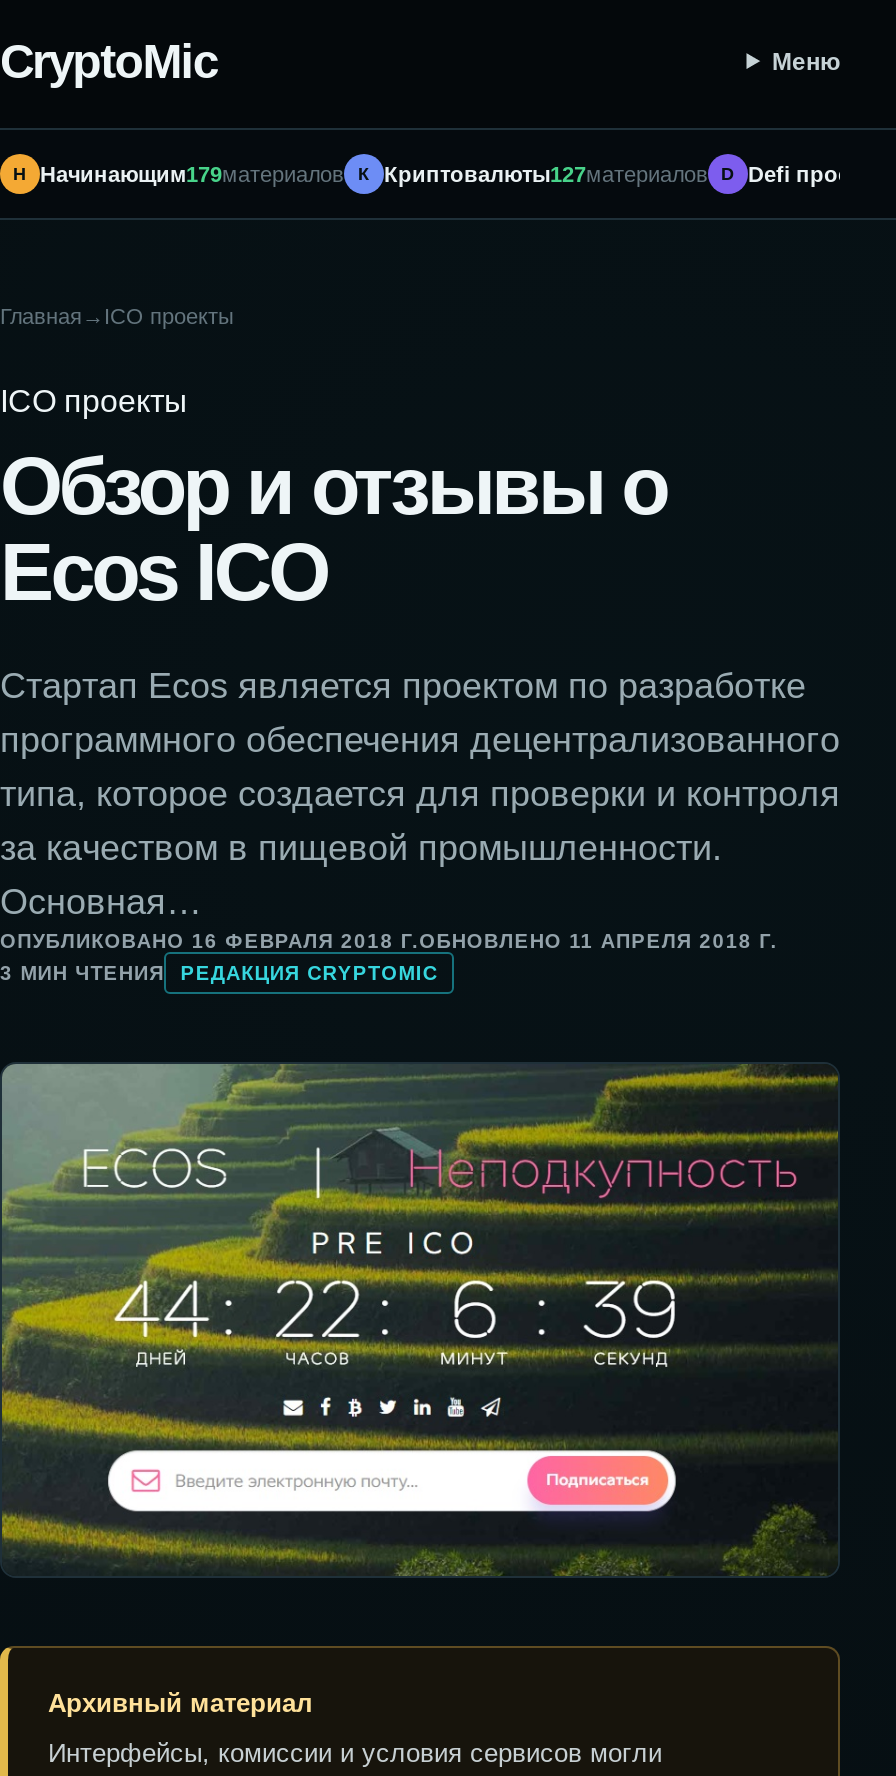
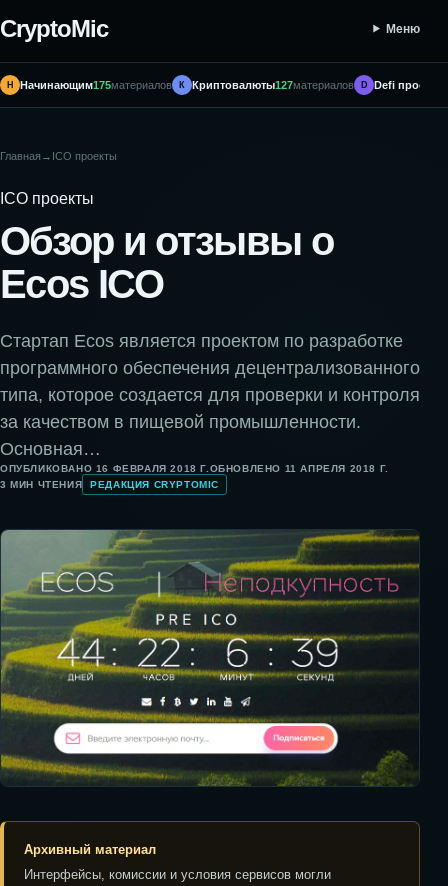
[40,162,344,186] Начинающим179материалов -> [20,79,172,91] Начинающим175материалов

